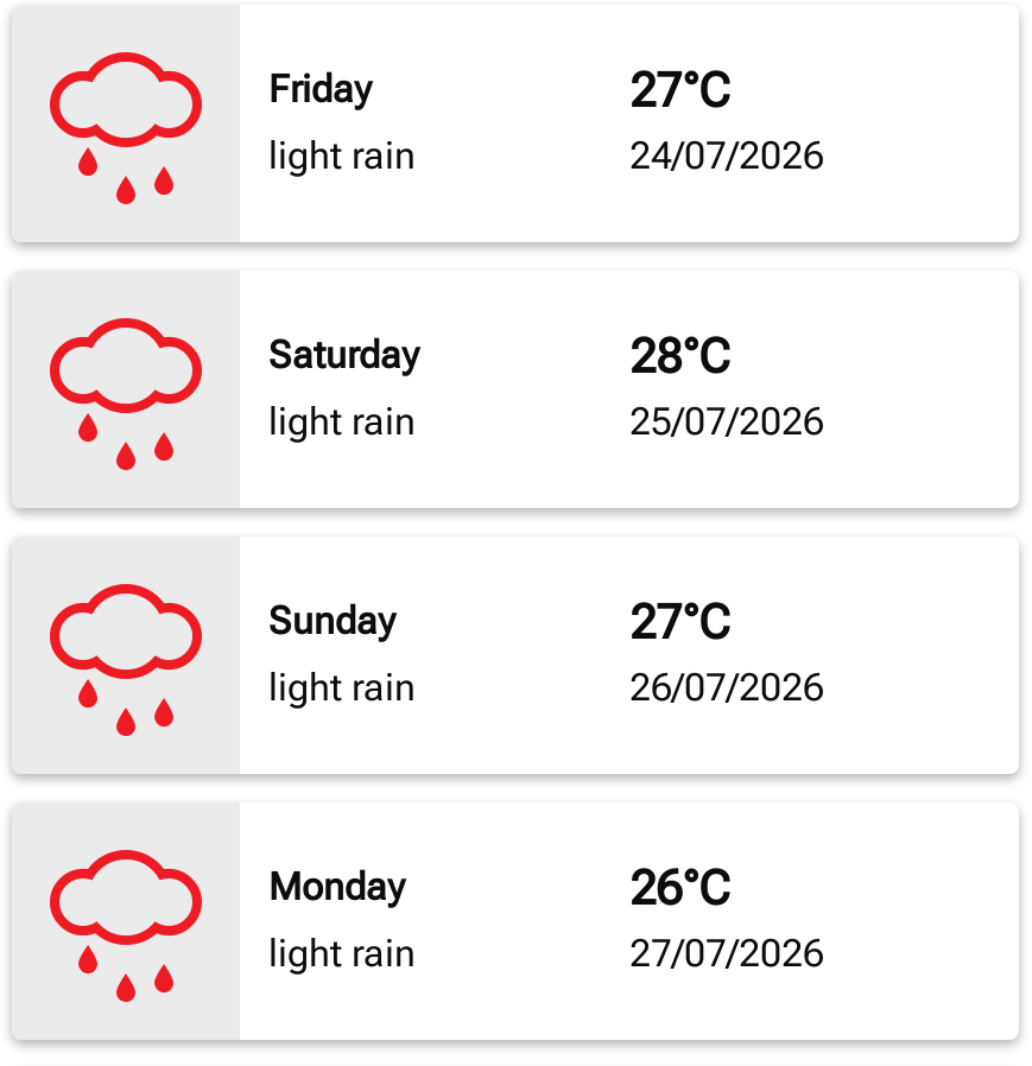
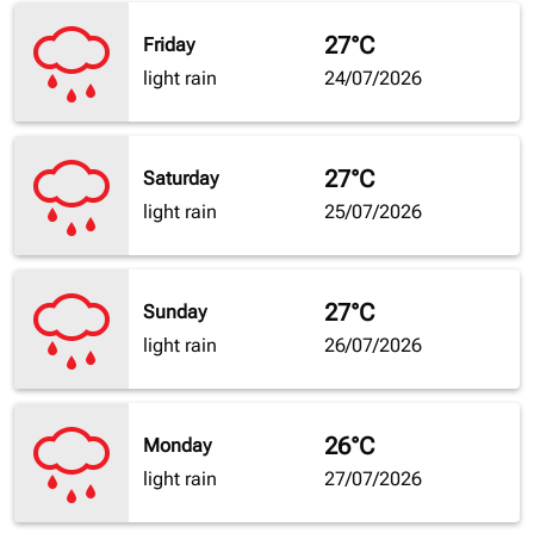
[629,328,729,385] 28°C -> [324,165,374,194] 27°C

